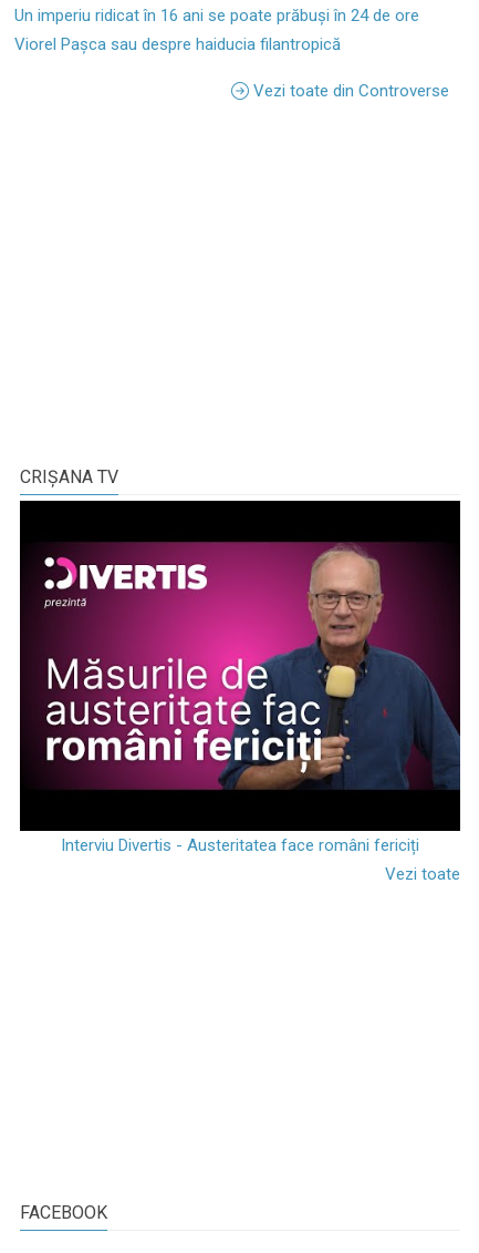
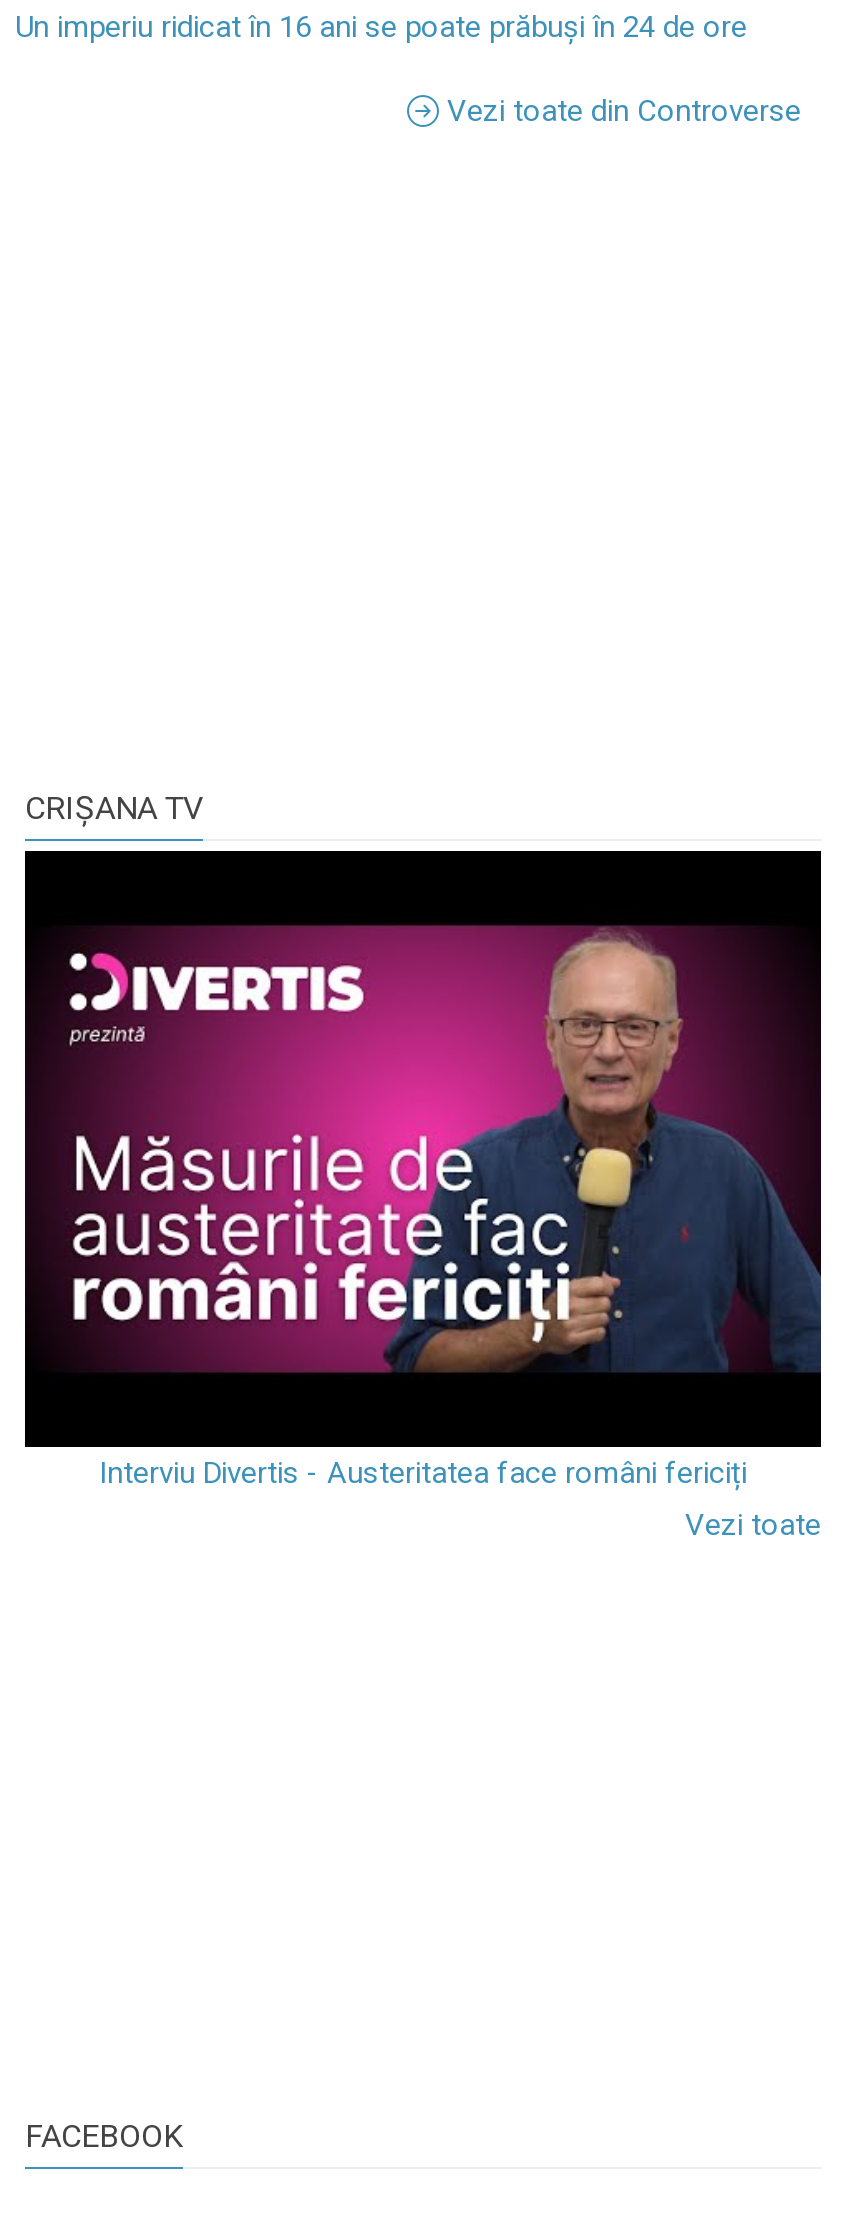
[14,34,341,54] Viorel Pașca sau despre haiducia filantropică -> none

